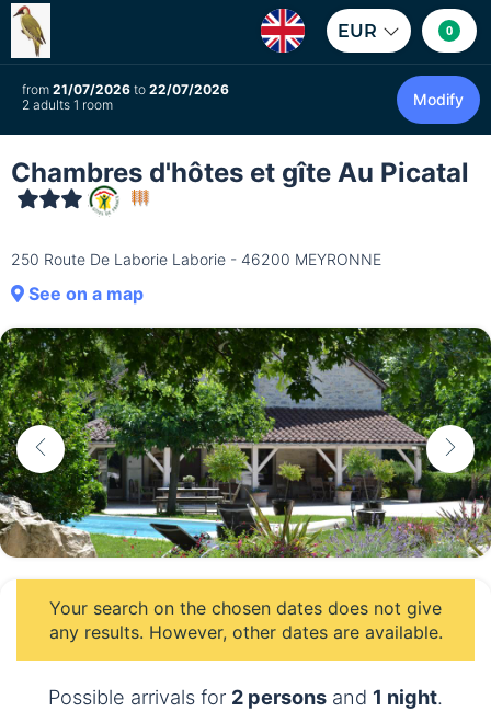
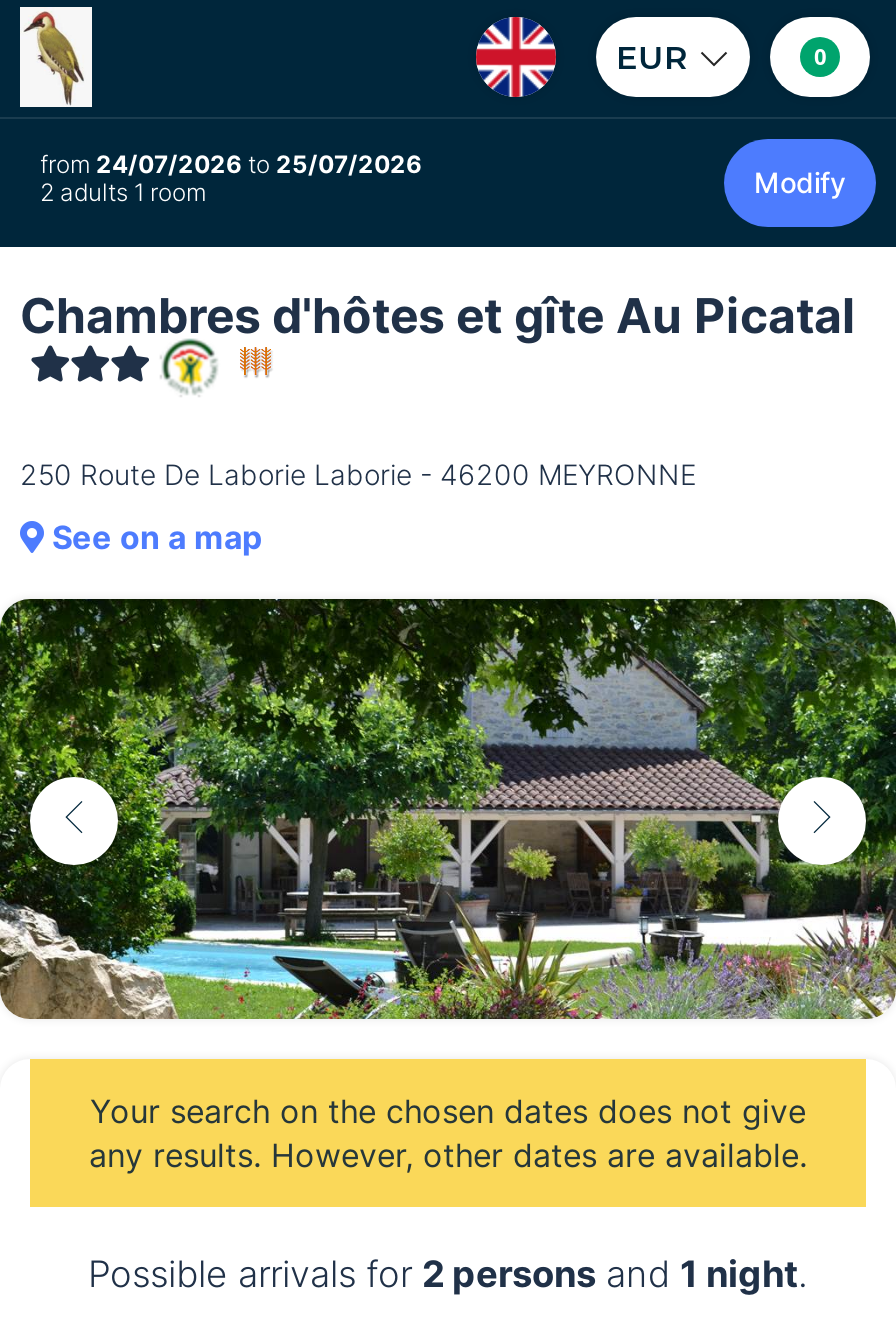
[22,81,229,97] from 21/07/2026 to 22/07/2026 -> [40,149,422,179] from 24/07/2026 to 25/07/2026

